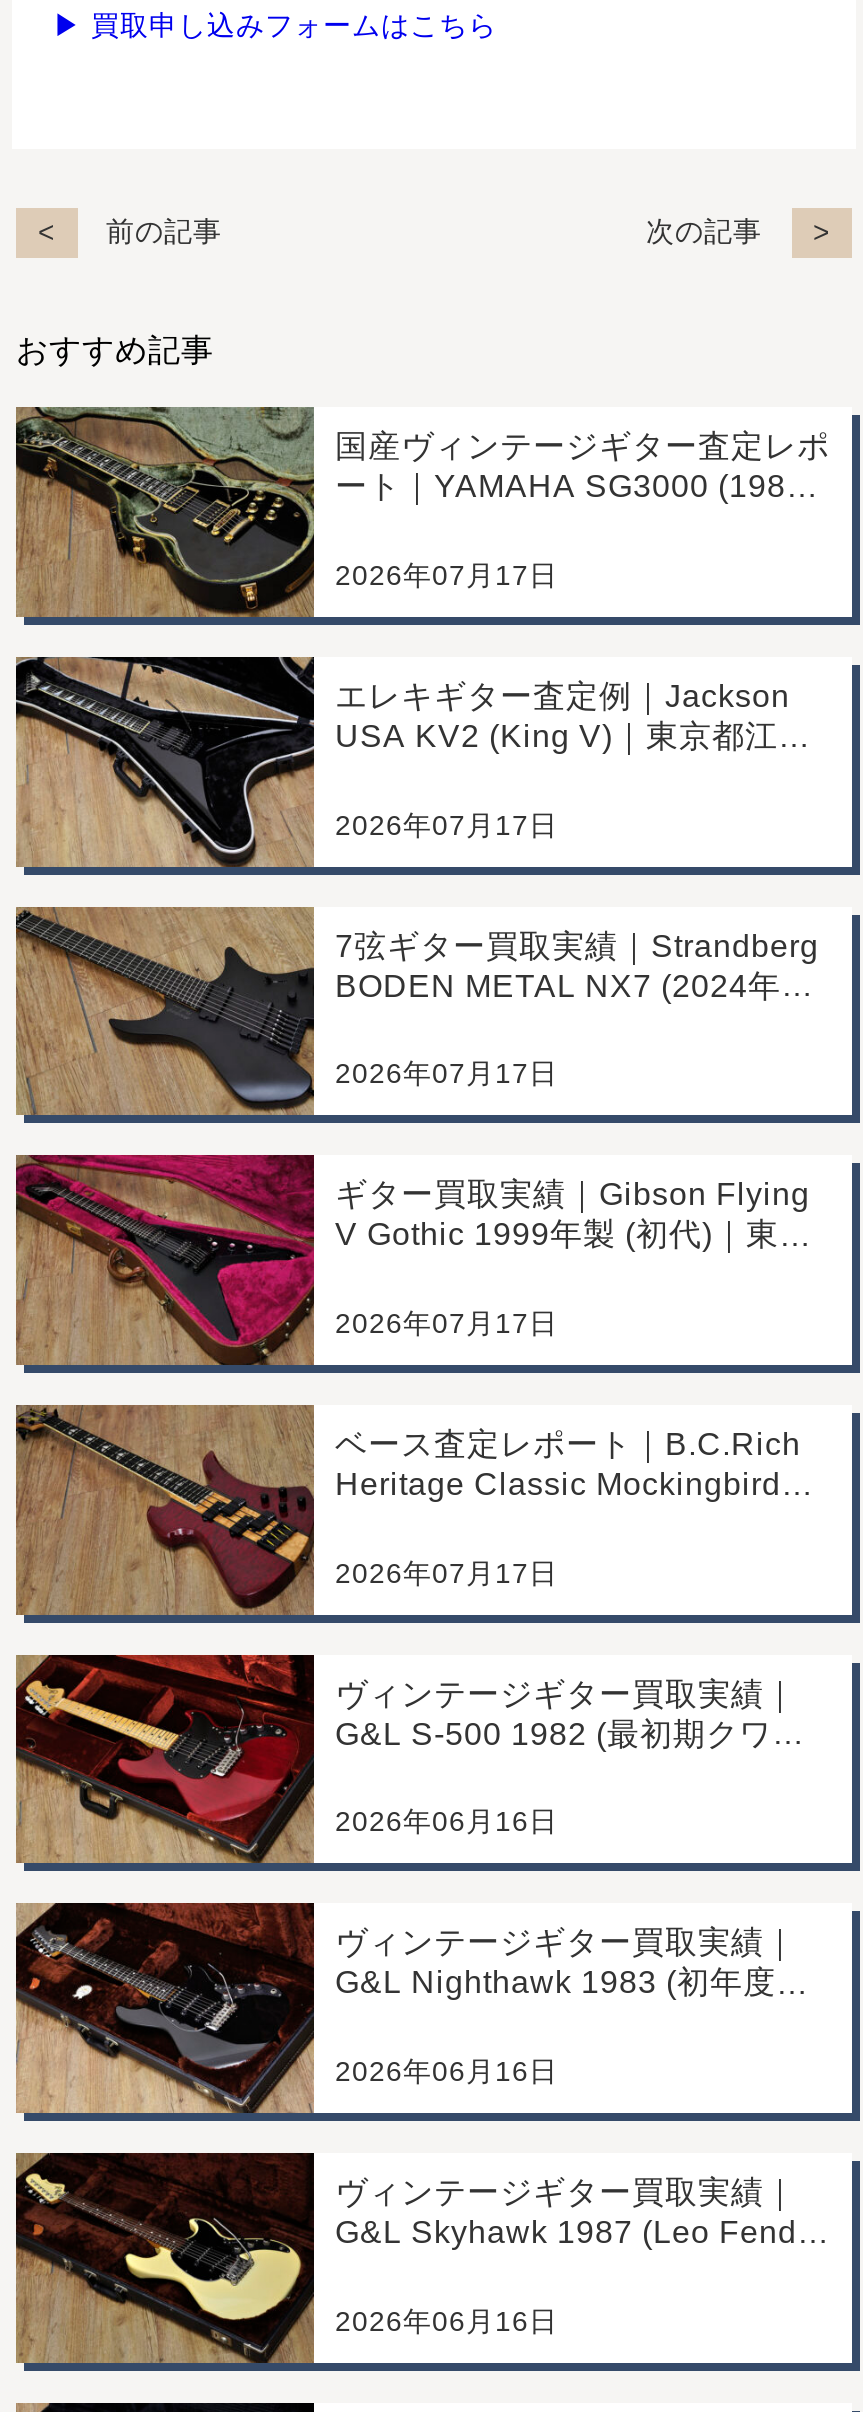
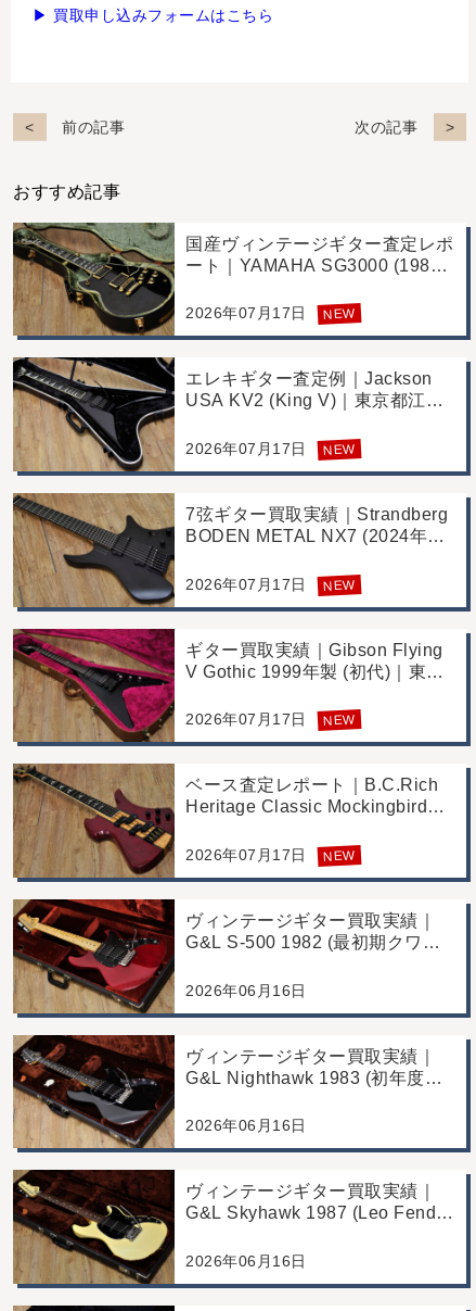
none -> [323,306,355,323] NEW
none -> [323,441,355,458] NEW
none -> [323,577,355,593] NEW
none -> [323,712,355,729] NEW
none -> [323,848,355,864] NEW

